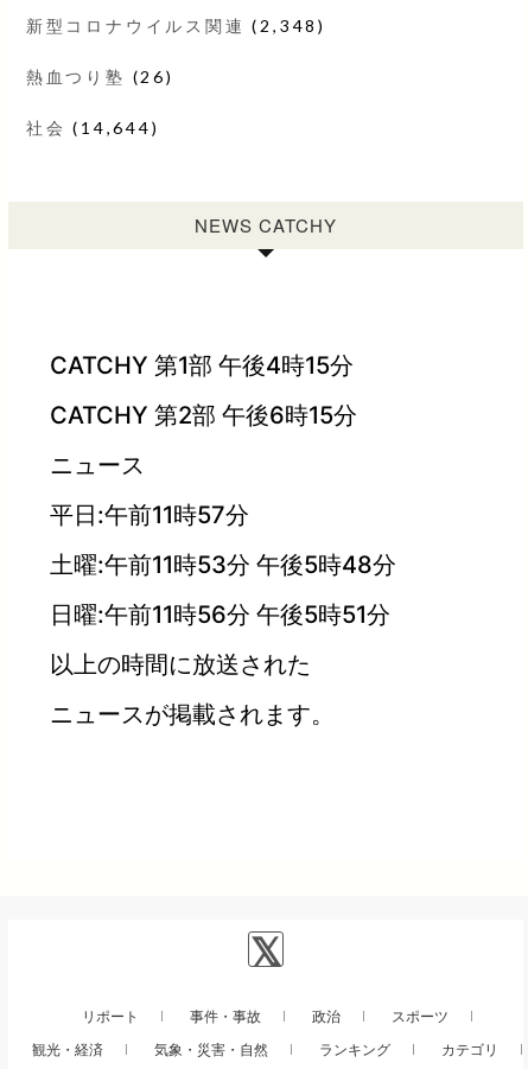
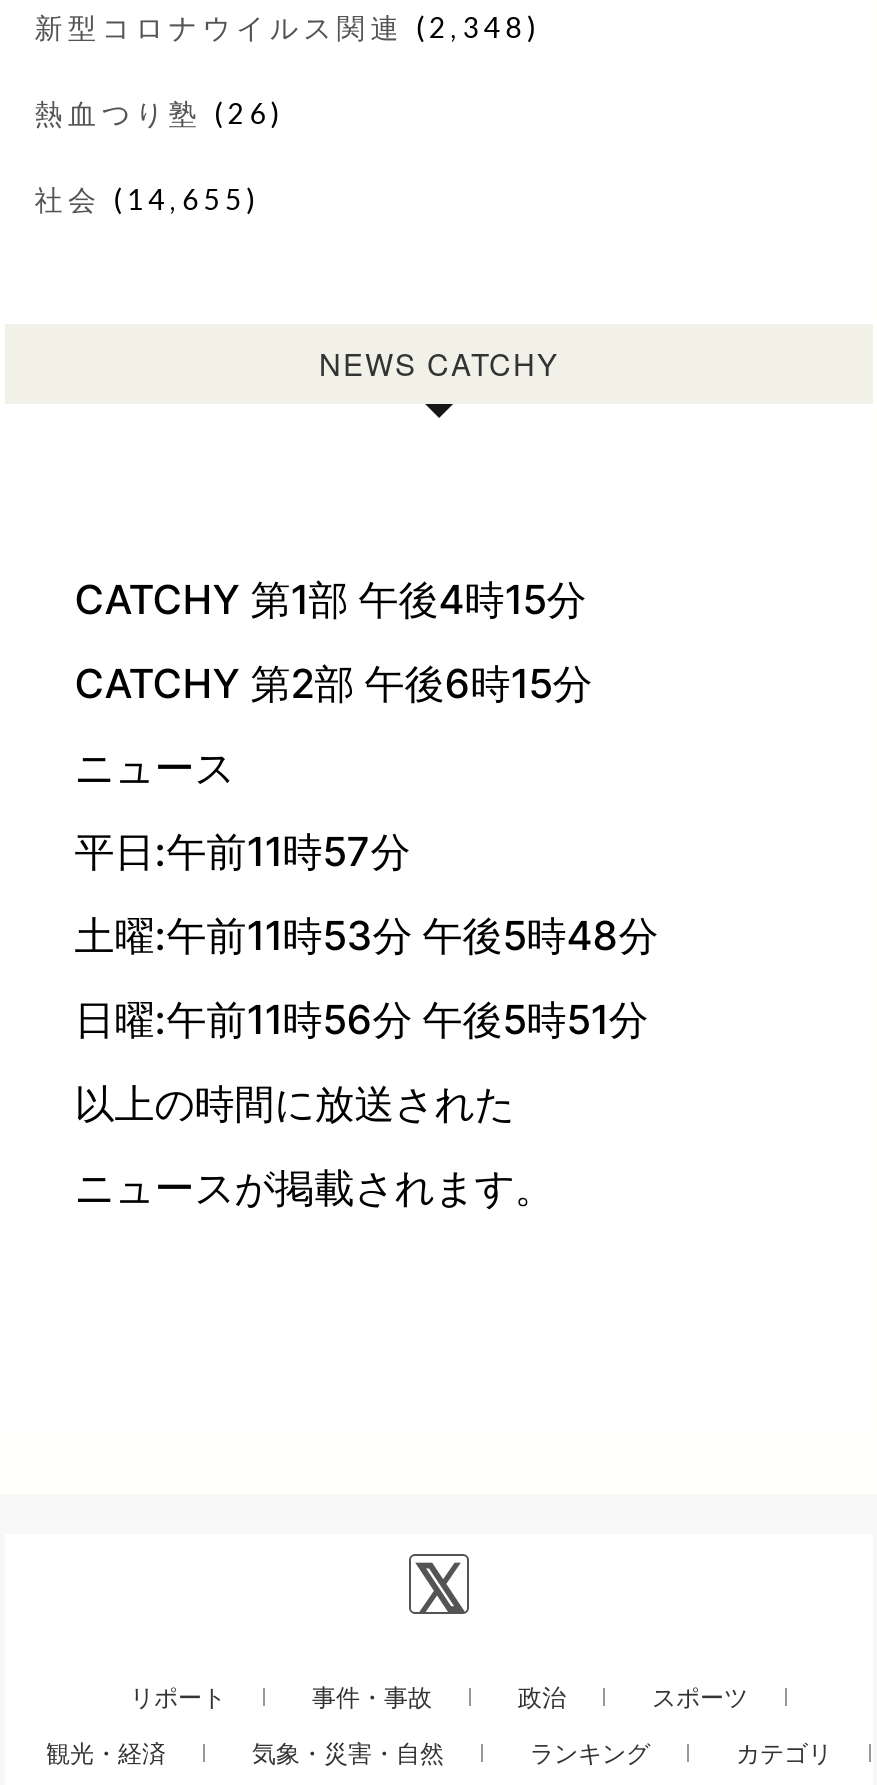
[26,117,160,138] 社会(14,644) -> [34,182,260,216] 社会(14,655)

